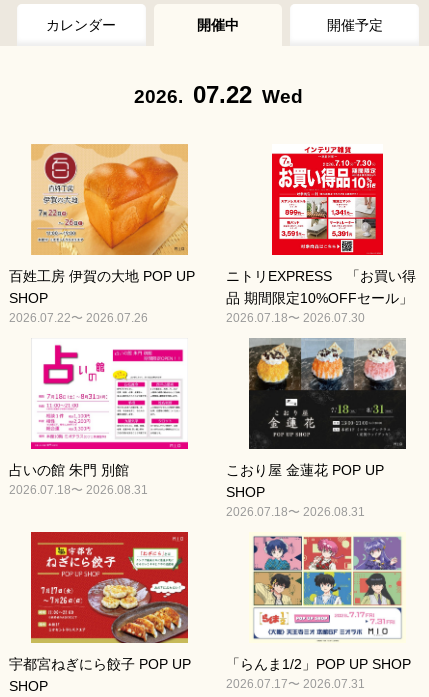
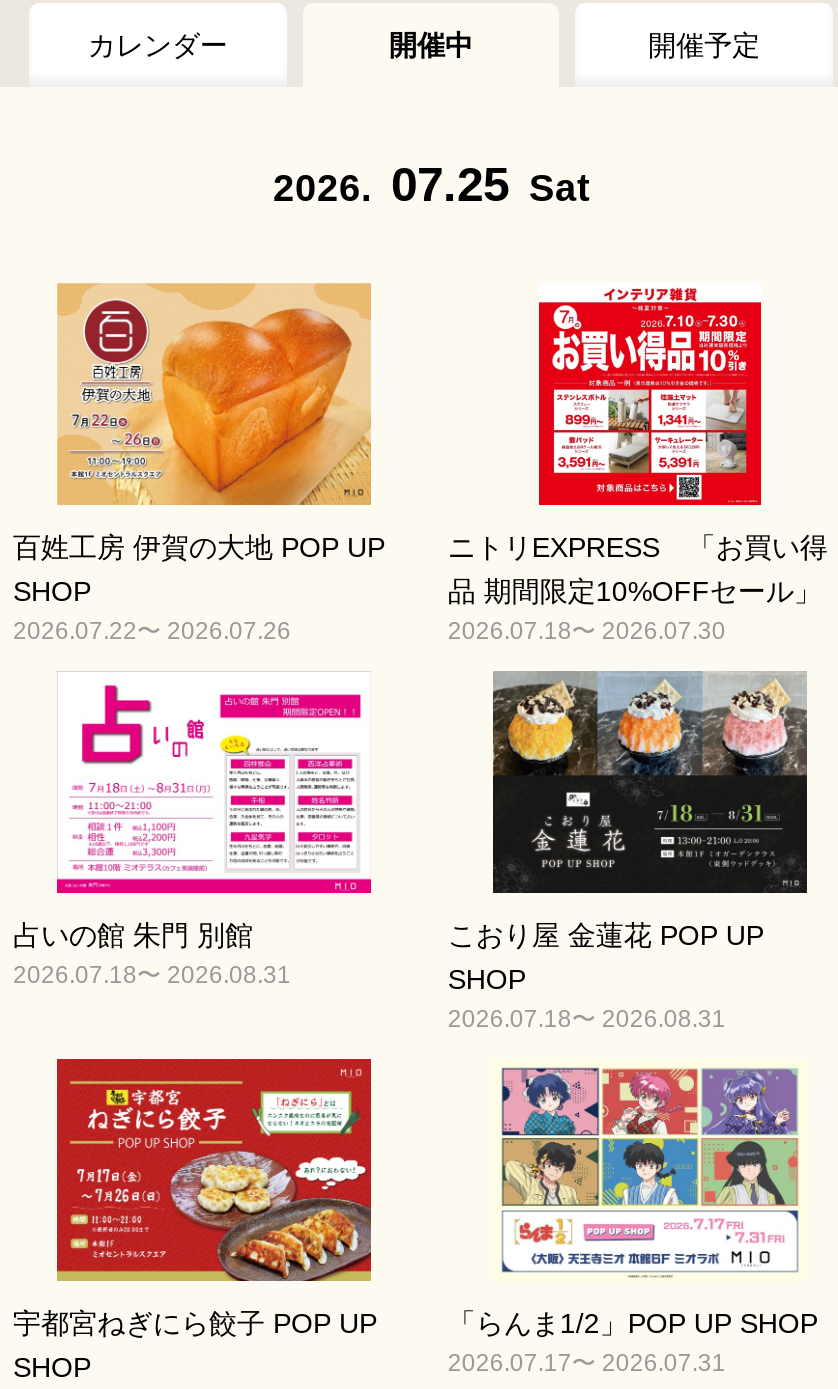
[133,81,302,108] 2026. 07.22 Wed -> [273,158,589,212] 2026. 07.25 Sat

